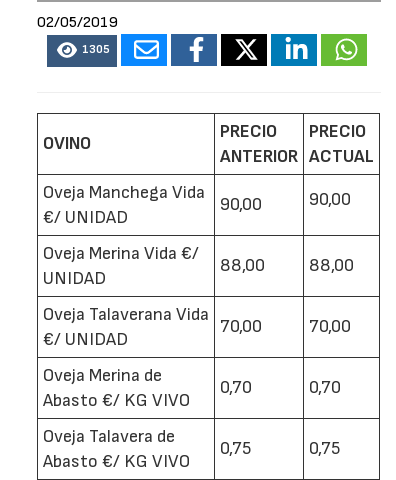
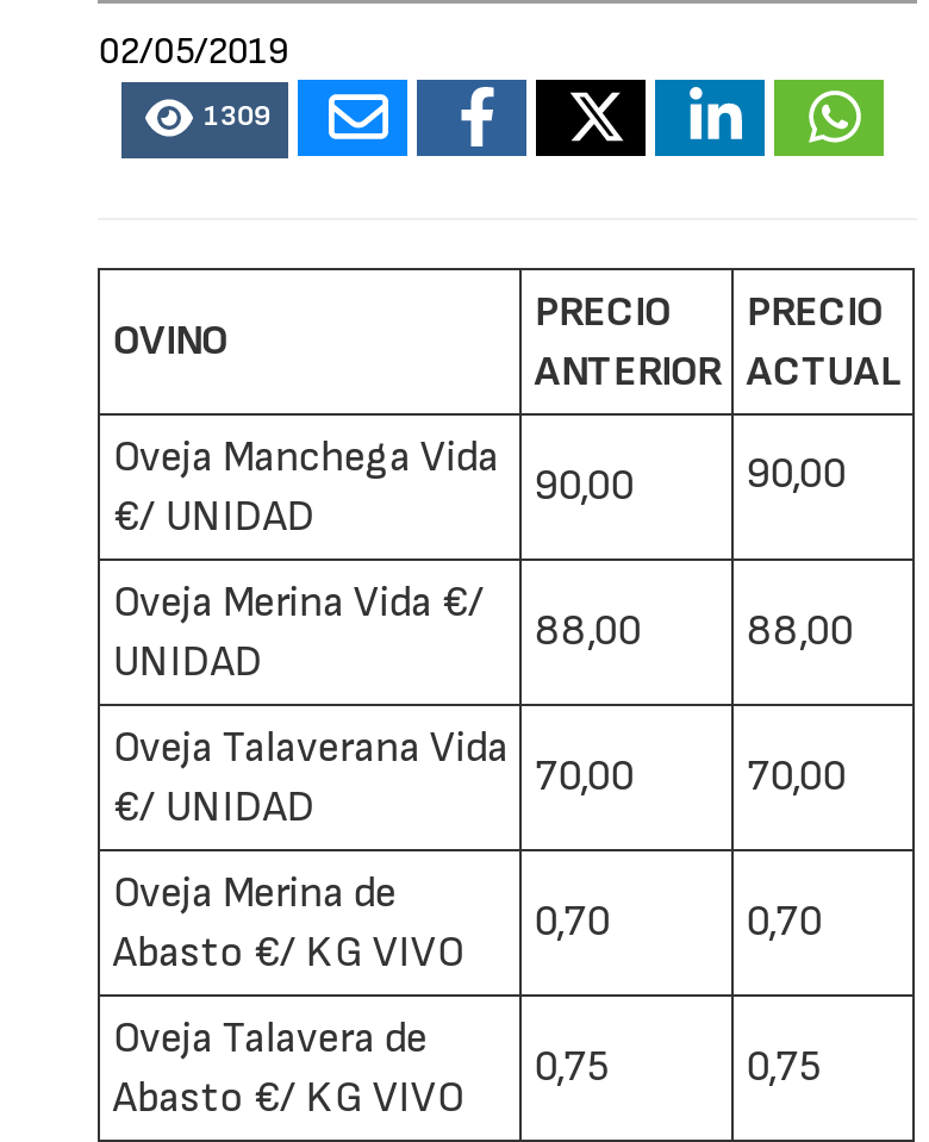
[82,42,110,57] 1305 -> [204,99,271,135] 1309

